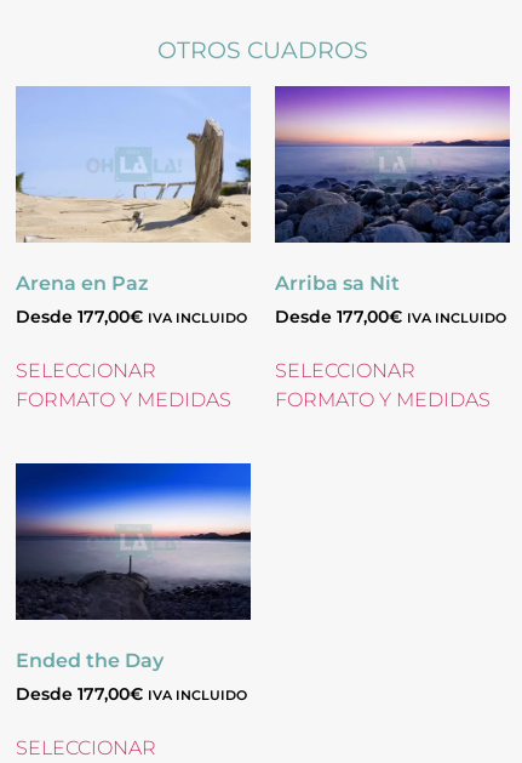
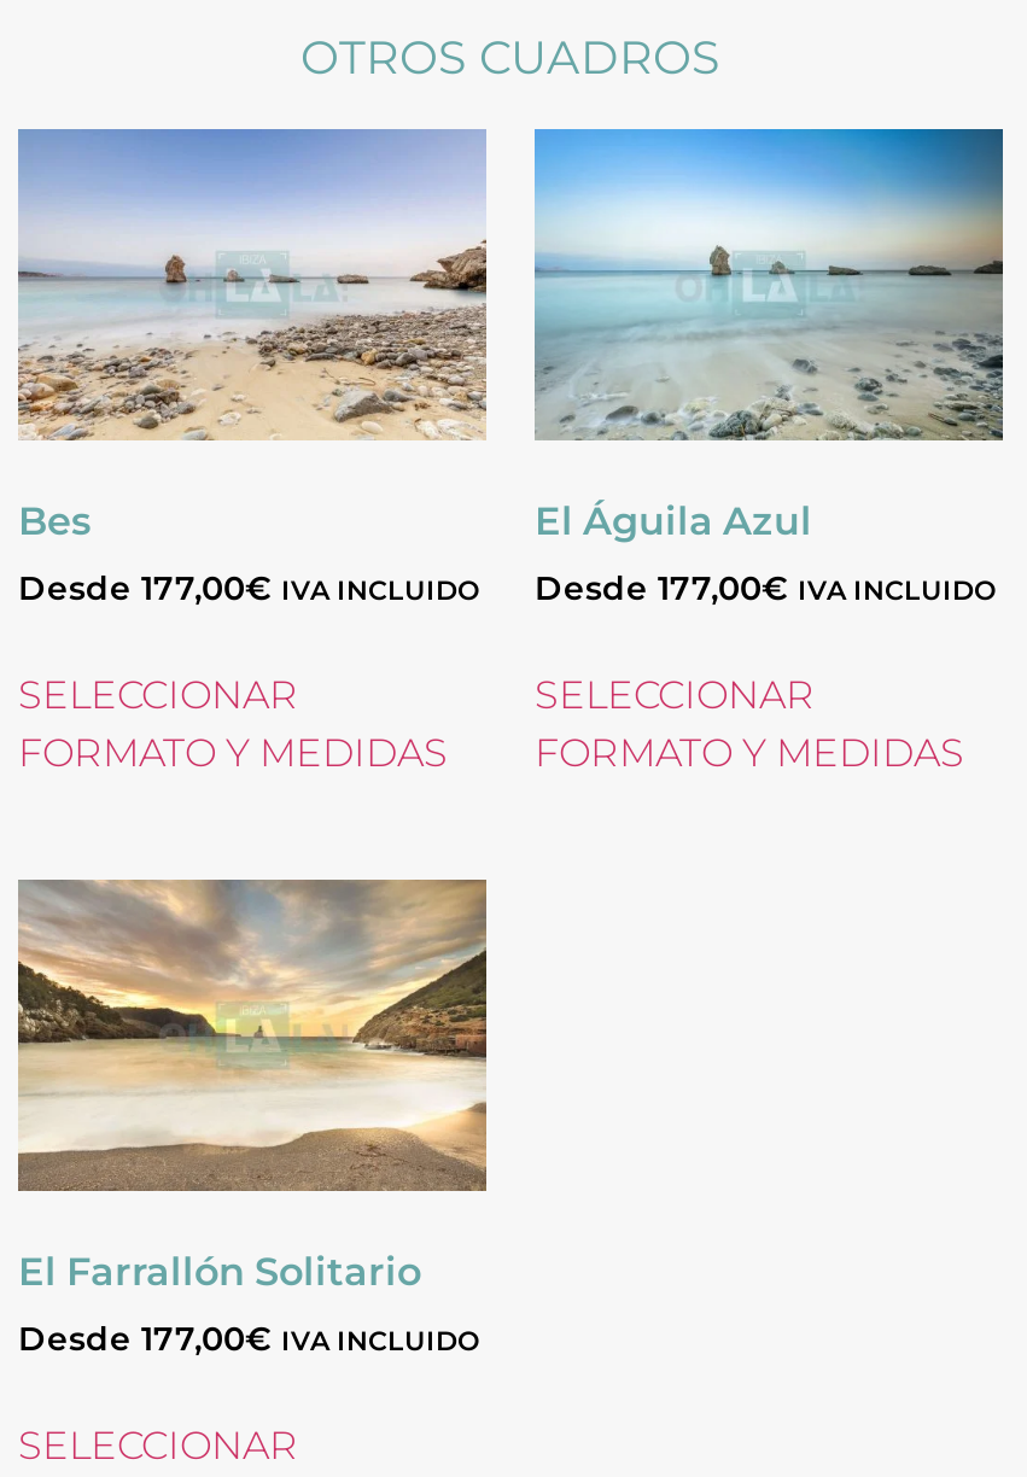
[15,87,251,295] [image] | Arena en Paz -> [16,128,489,545] [image] | Bes
[274,85,511,295] [image] | Arriba sa Nit -> [532,125,1005,545] [image] | El Águila Azul
[15,462,252,672] [image] | Ended the Day -> [16,876,489,1296] [image] | El Farrallón Solitario

